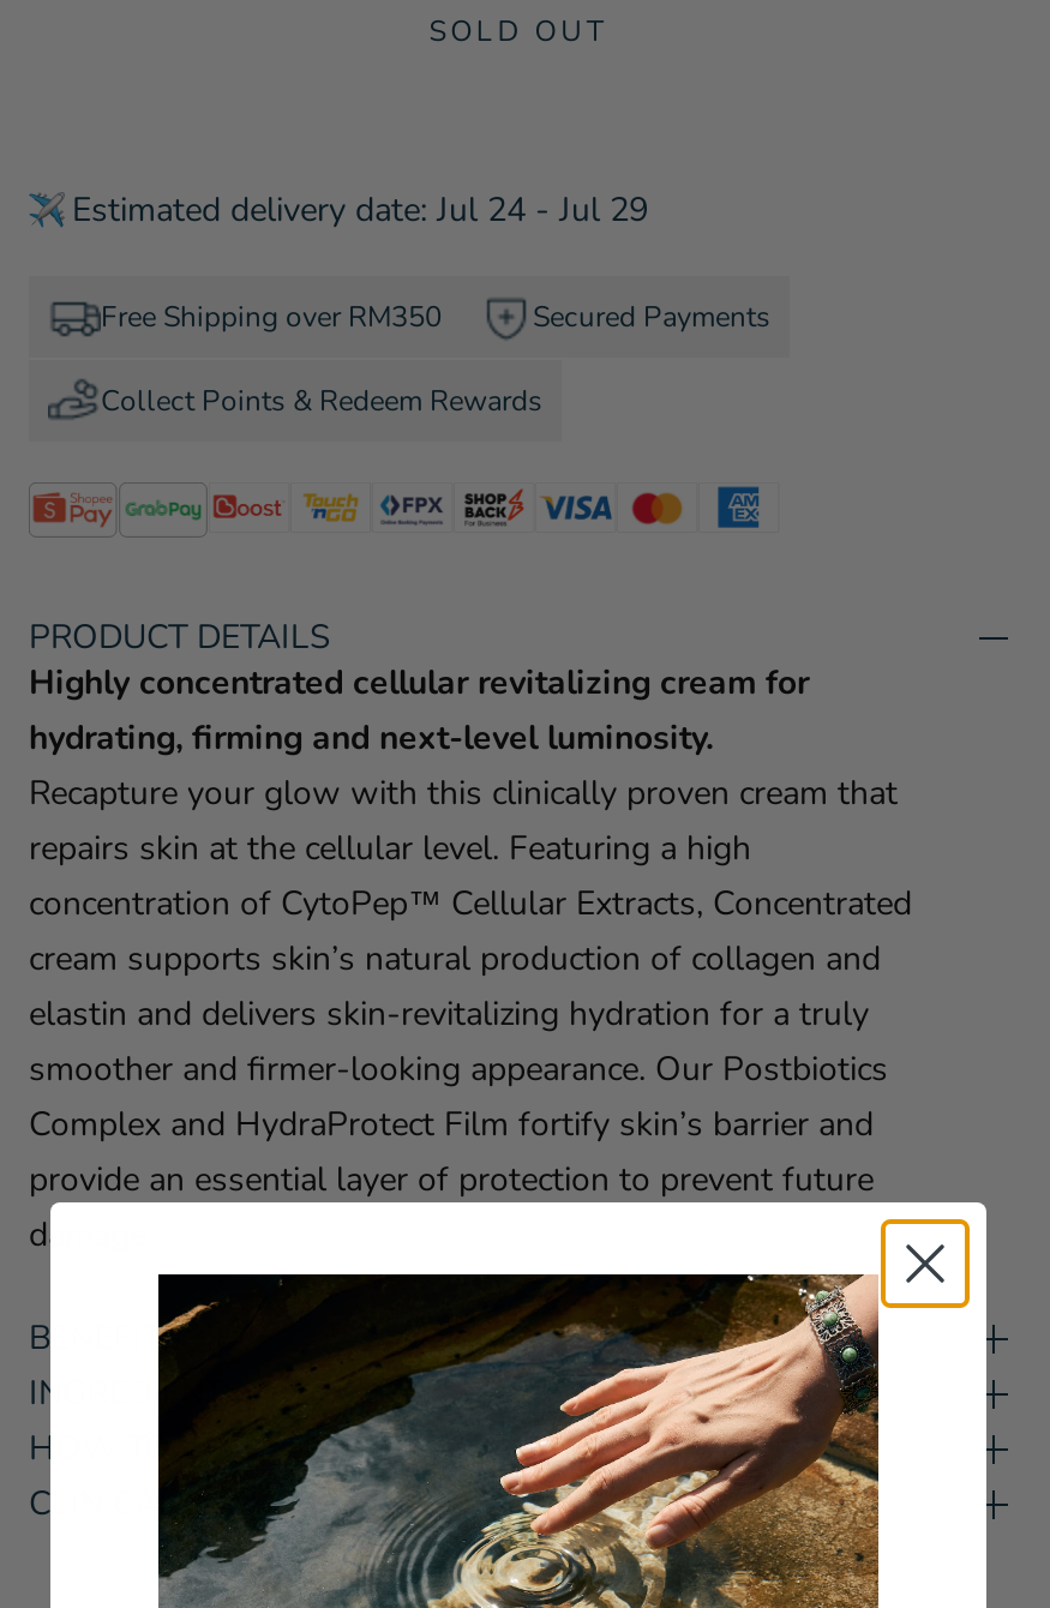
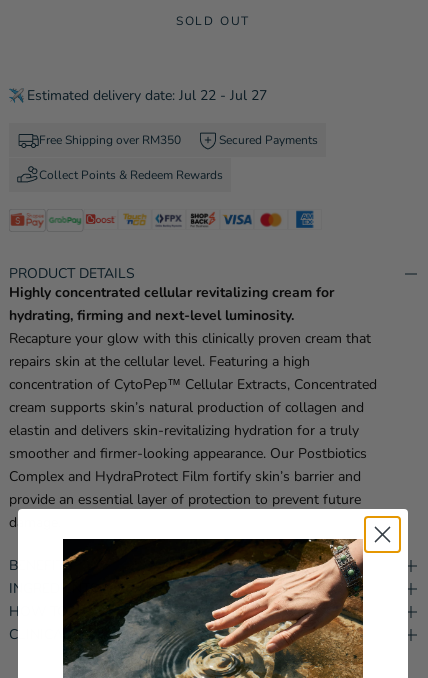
[72,187,648,233] Estimated delivery date: Jul 24 - Jul 29 -> [27,86,267,105] Estimated delivery date: Jul 22 - Jul 27

